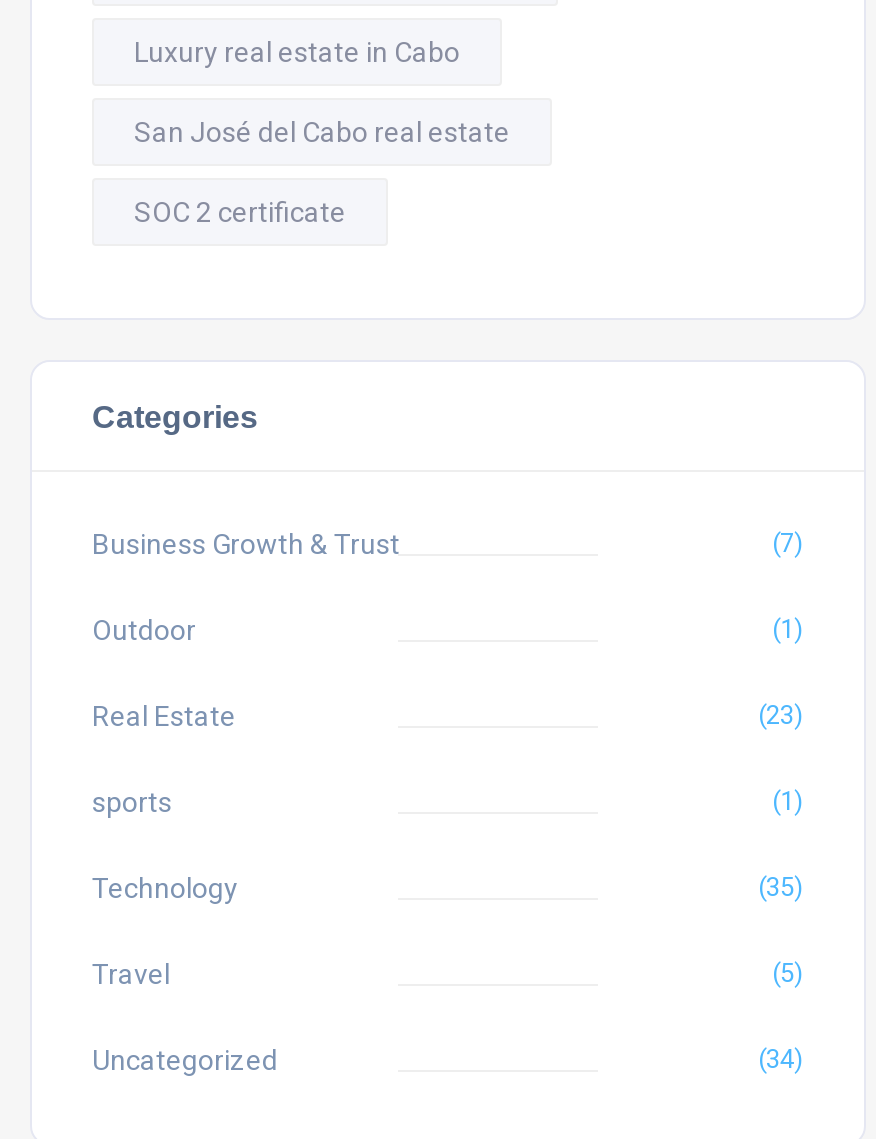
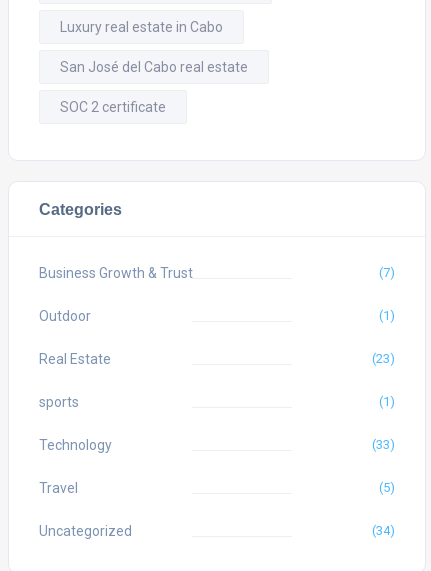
[758,871,804,901] (35) -> [372,437,395,452] (33)

